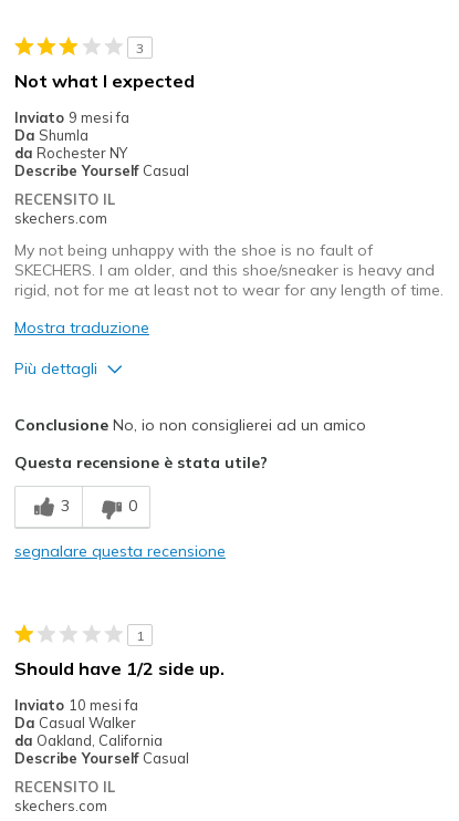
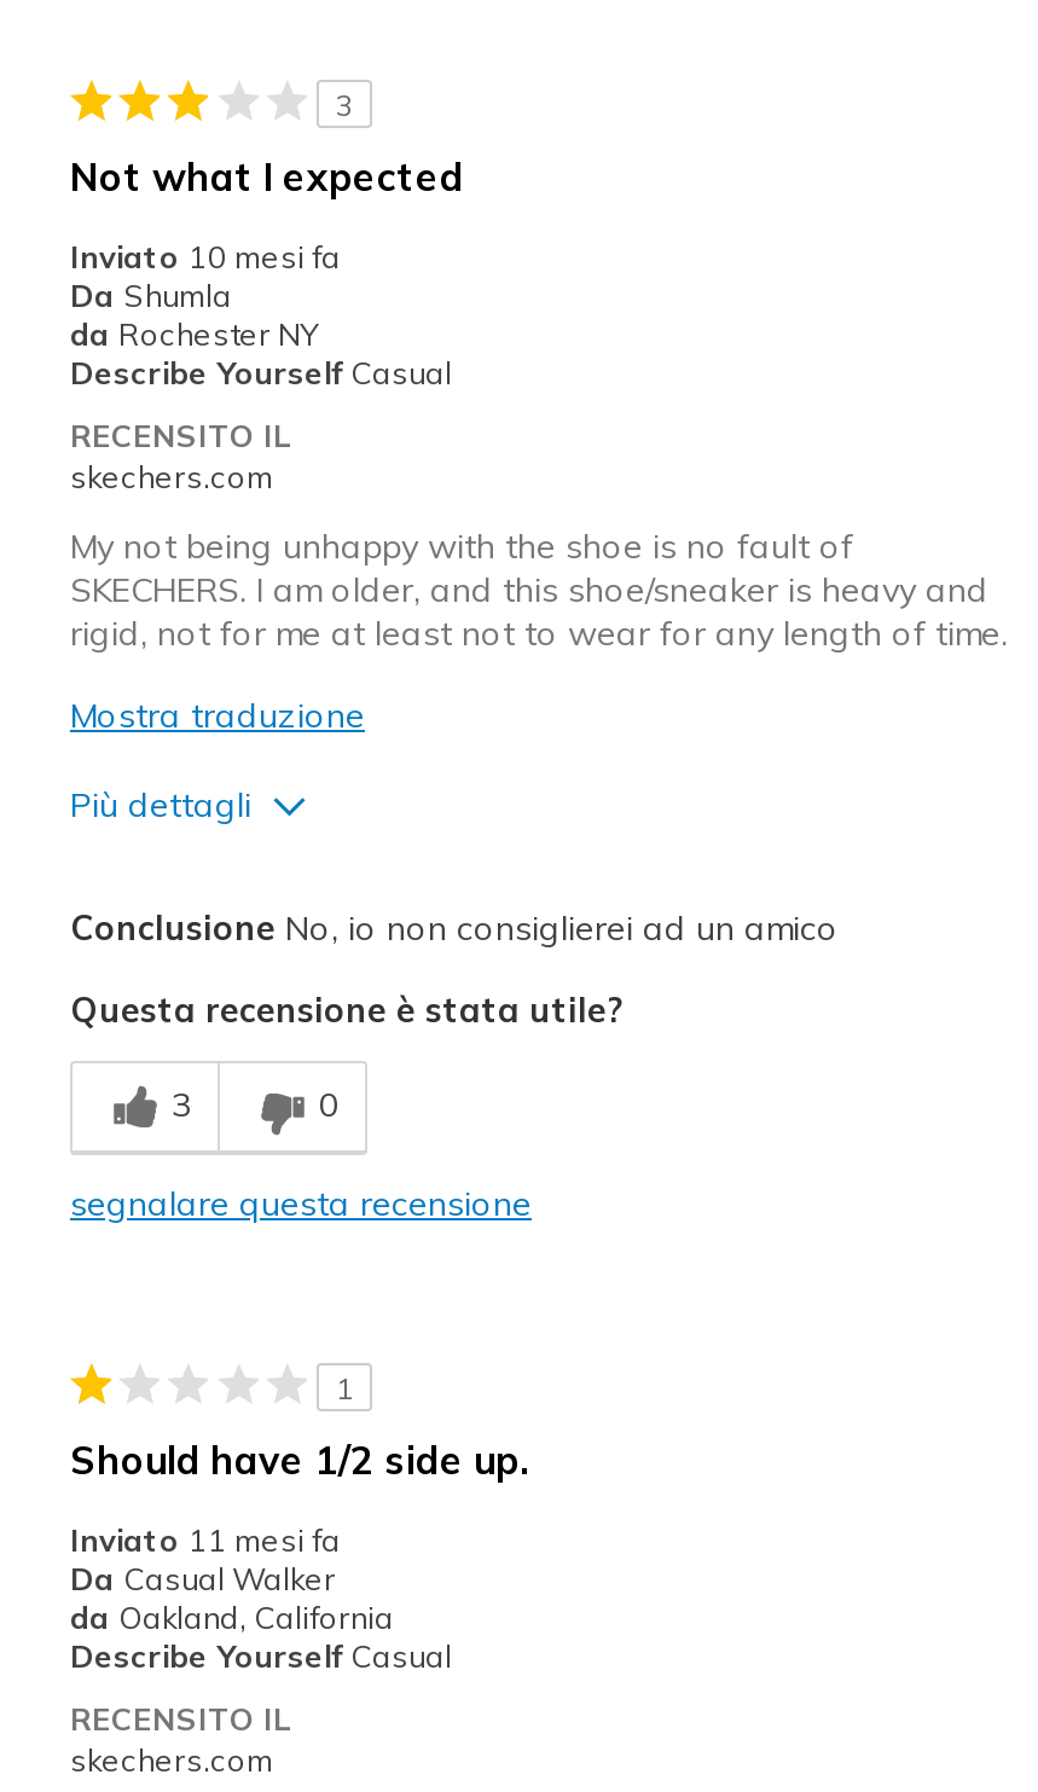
[14,108,129,126] Inviato 9 mesi fa -> none
moved [14,696,138,713] -> [70,236,341,275]: Inviato 10 mesi fa
none -> [70,1519,341,1558] Inviato 11 mesi fa

